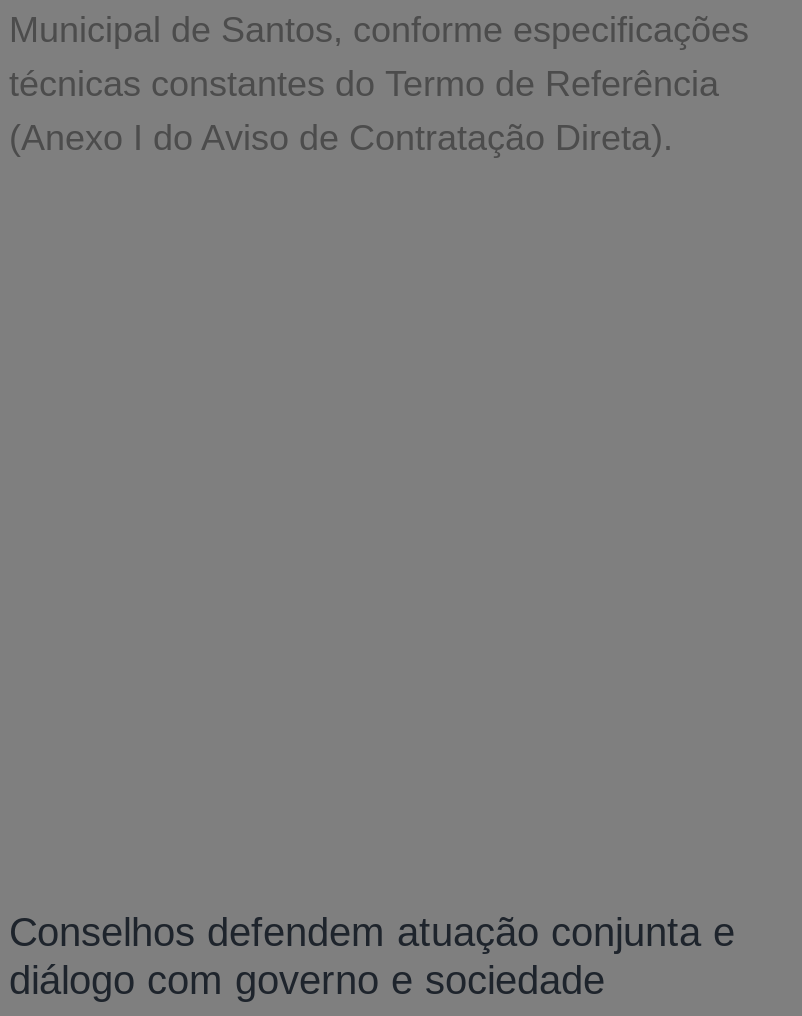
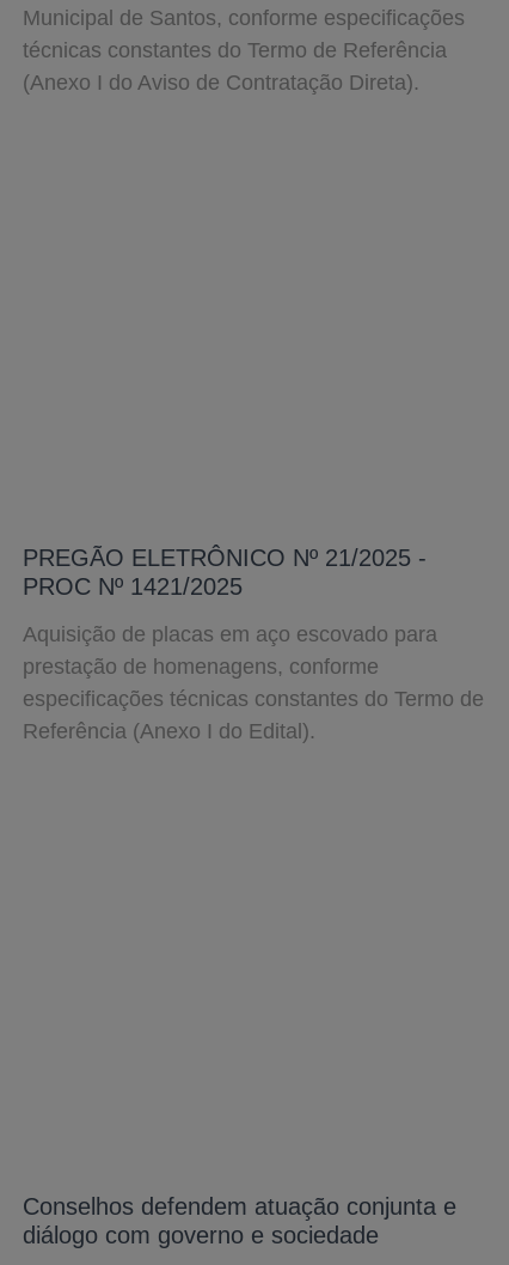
none -> [23,544,484,743] PREGÃO ELETRÔNICO Nº 21/2025 - | PROC Nº 1421/2025 | Aquisição de placas em aço escovado para | prestação de homenagens, conforme | especificações técnicas constantes do Termo de | Referência (Anexo I do Edital).

